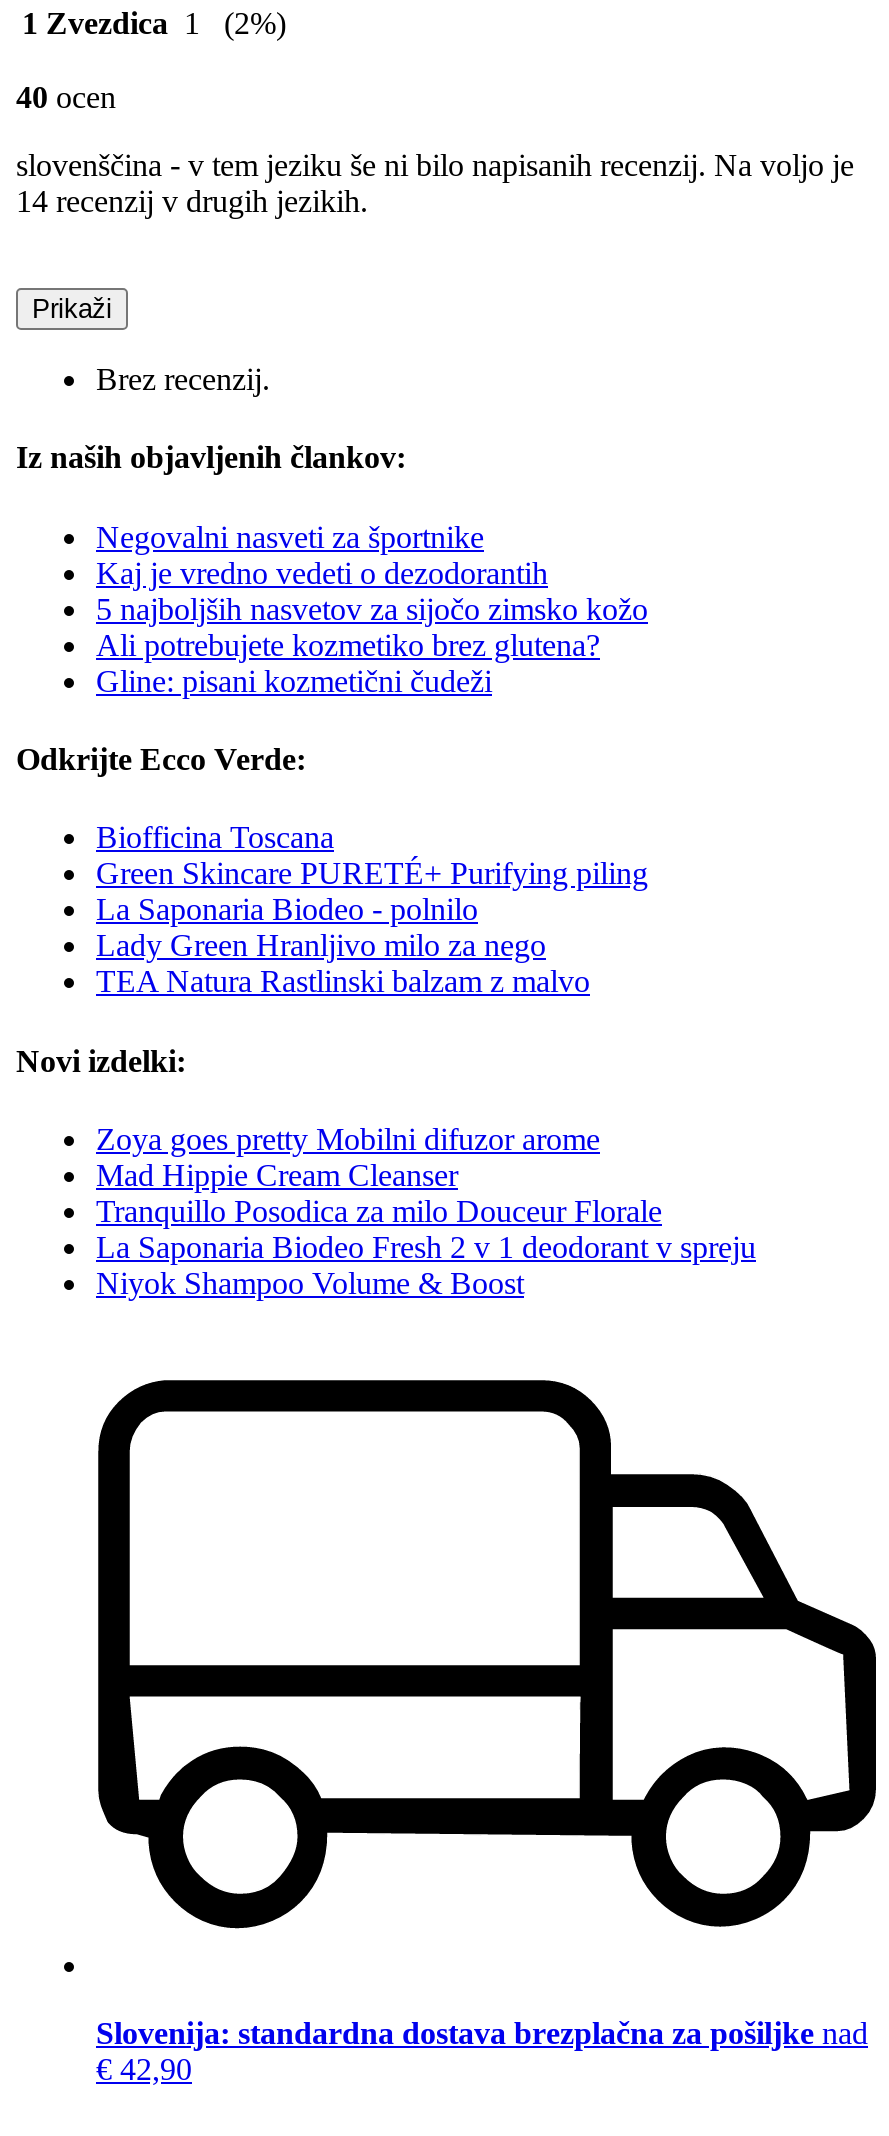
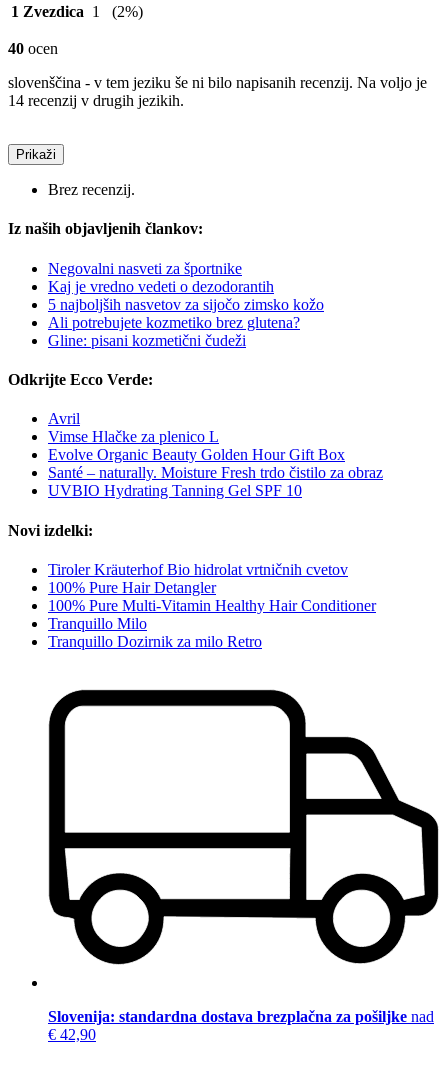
[96,820,648,998] Biofficina Toscana | Green Skincare PURETÉ+ Purifying piling | La Saponaria Biodeo - polnilo | Lady Green Hranljivo milo za nego | TEA Natura Rastlinski balzam z malvo -> [48,410,383,499] Avril | Vimse Hlačke za plenico L | Evolve Organic Beauty Golden Hour Gift Box | Santé – naturally. Moisture Fresh trdo čistilo za obraz | UVBIO Hydrating Tanning Gel SPF 10
[96,1122,756,1300] Zoya goes pretty Mobilni difuzor arome | Mad Hippie Cream Cleanser | Tranquillo Posodica za milo Douceur Florale | La Saponaria Biodeo Fresh 2 v 1 deodorant v spreju | Niyok Shampoo Volume & Boost -> [48,561,376,650] Tiroler Kräuterhof Bio hidrolat vrtničnih cvetov | 100% Pure Hair Detangler | 100% Pure Multi-Vitamin Healthy Hair Conditioner | Tranquillo Milo | Tranquillo Dozirnik za milo Retro

